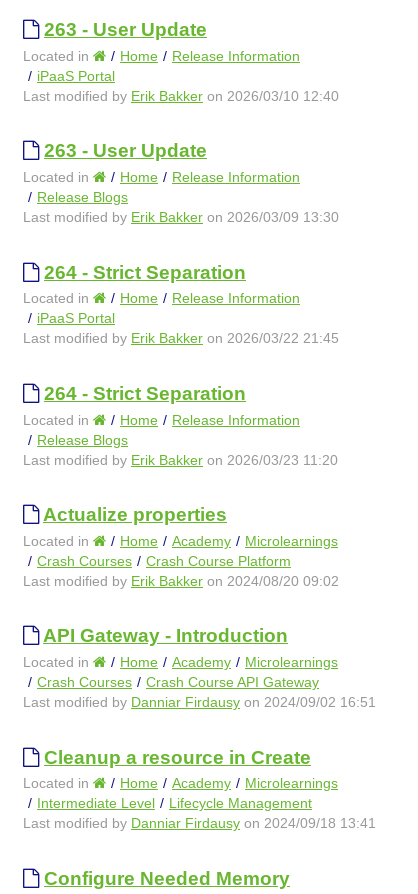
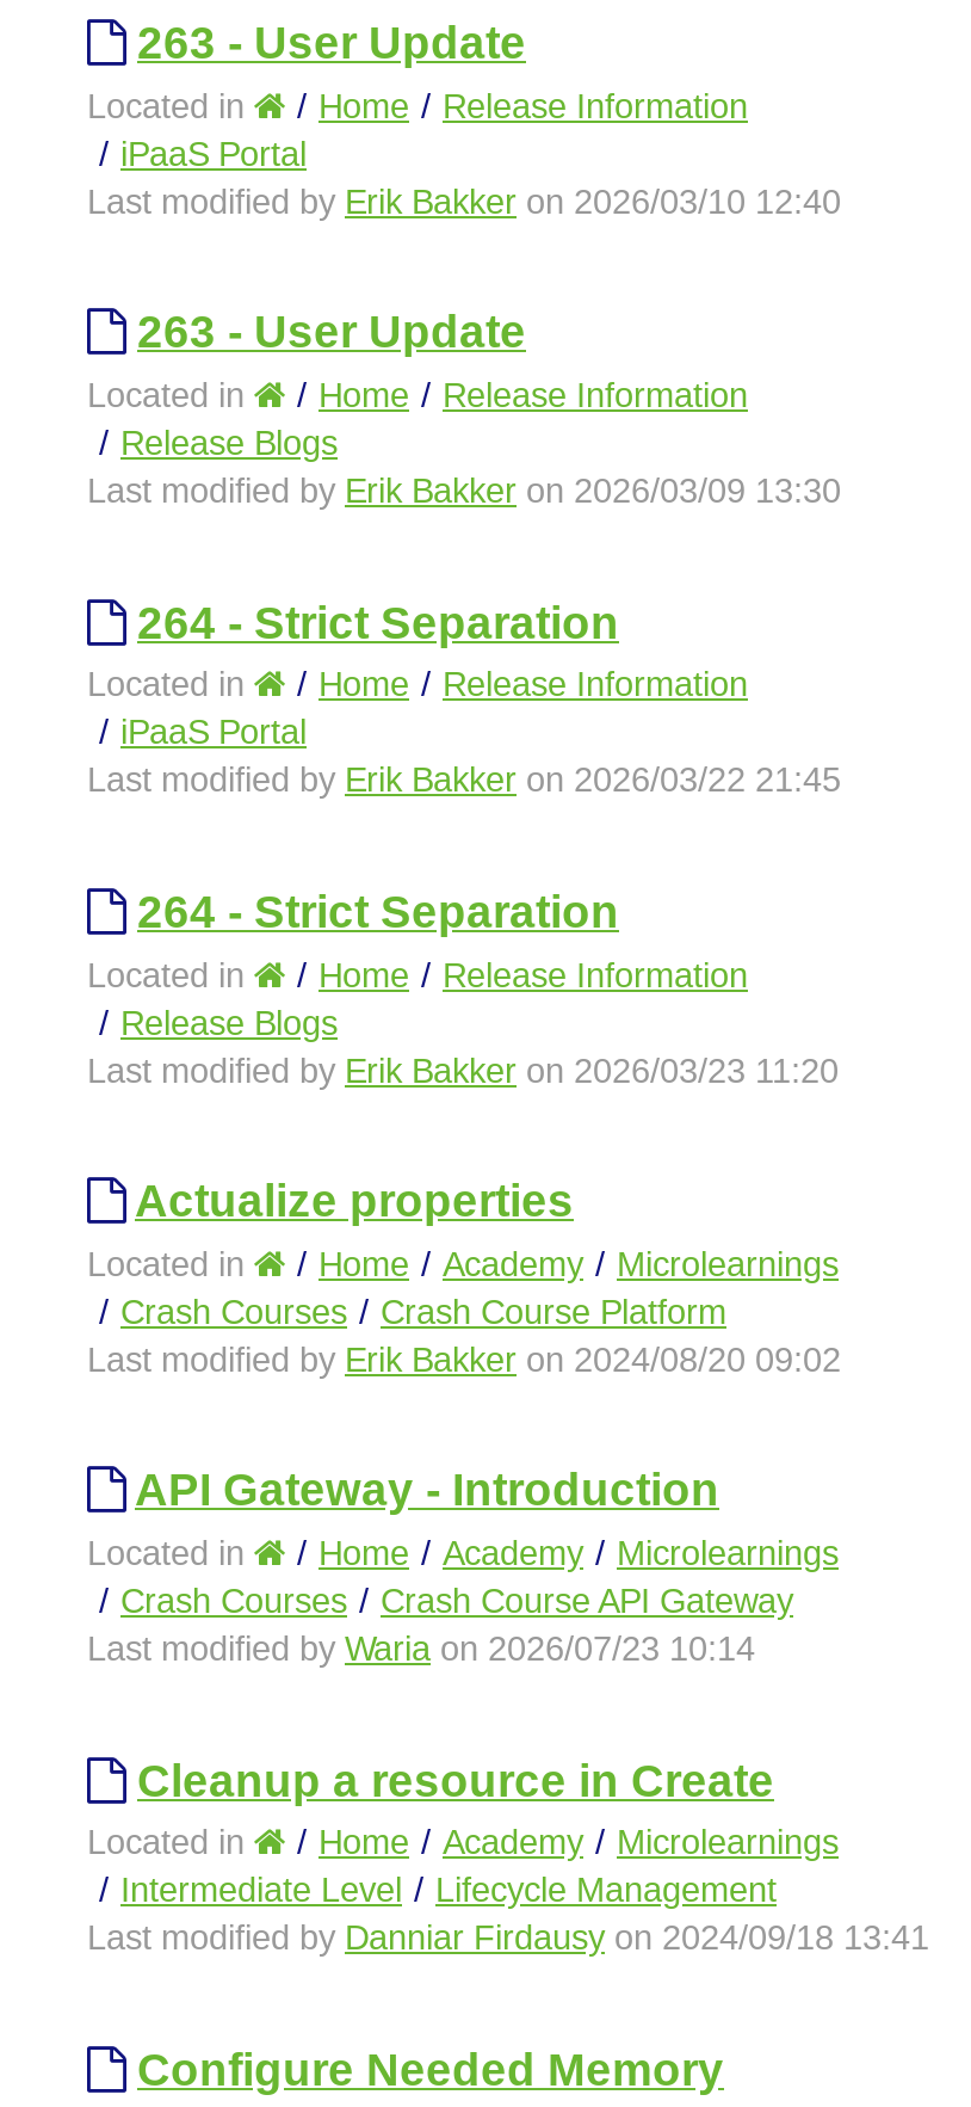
[23,694,376,710] Last modified by Danniar Firdausy on 2024/09/02 16:51 -> [87,1630,755,1668] Last modified by Waria on 2026/07/23 10:14

